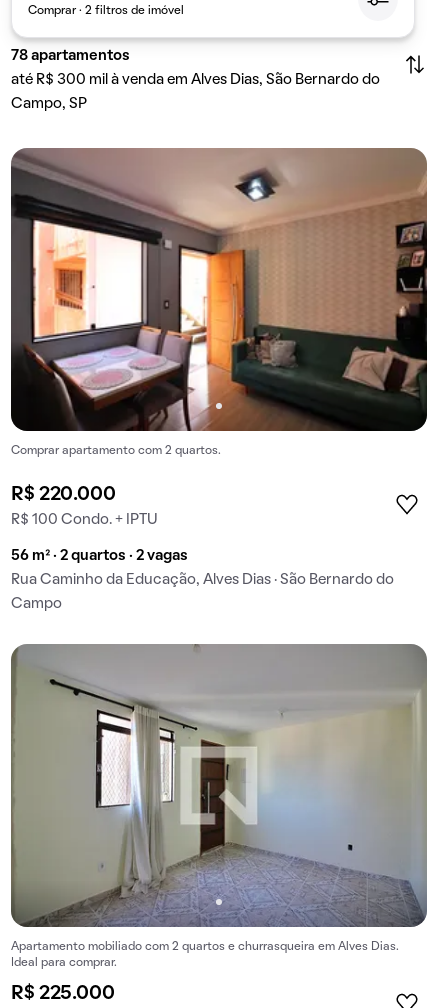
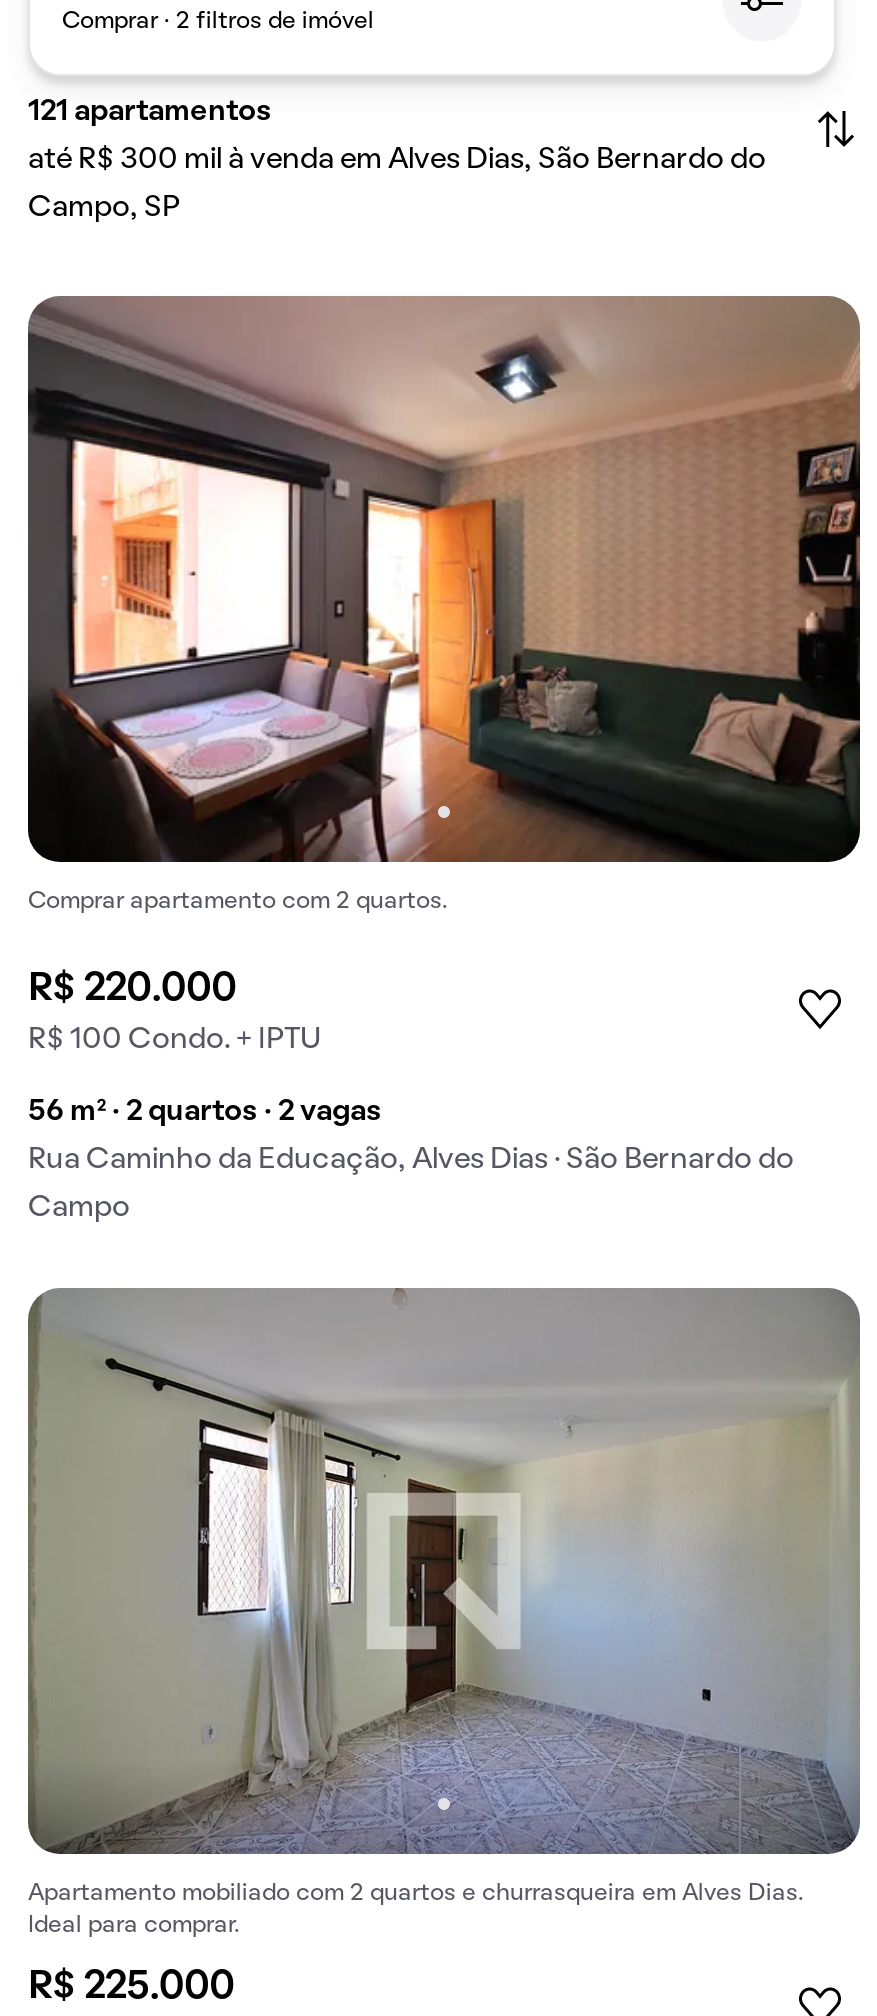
[11,49,130,63] 78 apartamentos -> [28,98,272,126] 121 apartamentos

